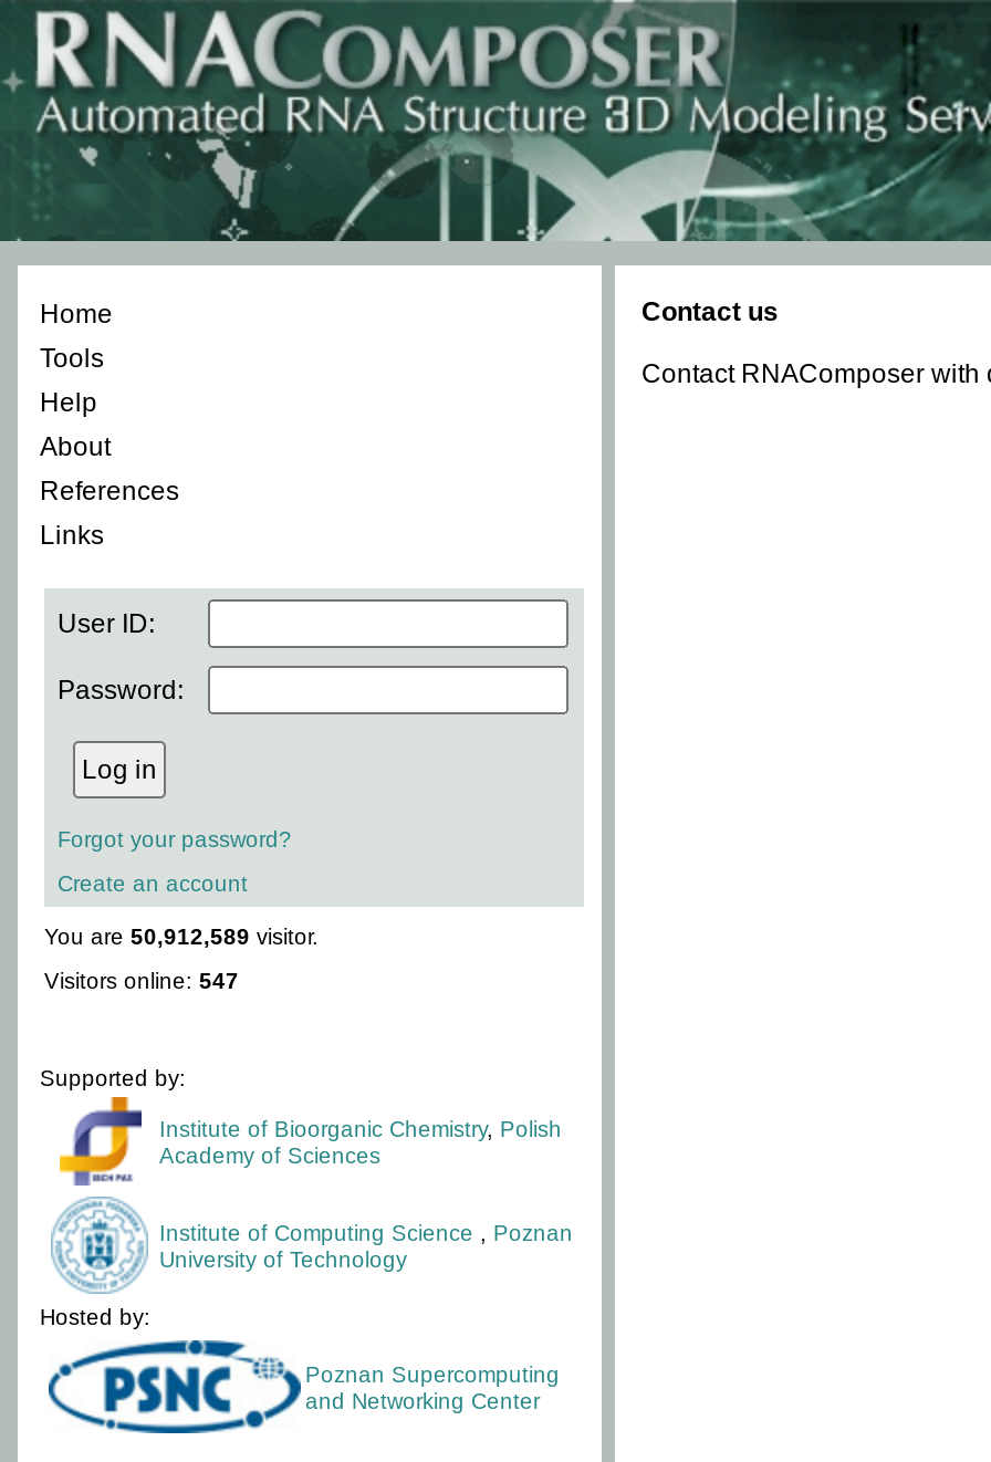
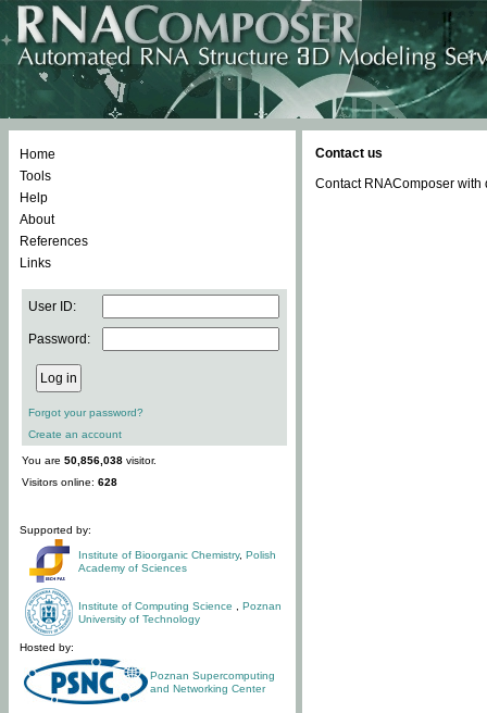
[44,925,319,949] You are 50,912,589 visitor. -> [22,454,157,466] You are 50,856,038 visitor.
[44,969,239,993] Visitors online: 547 -> [22,476,117,488] Visitors online: 628

